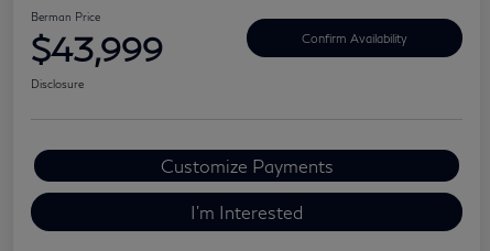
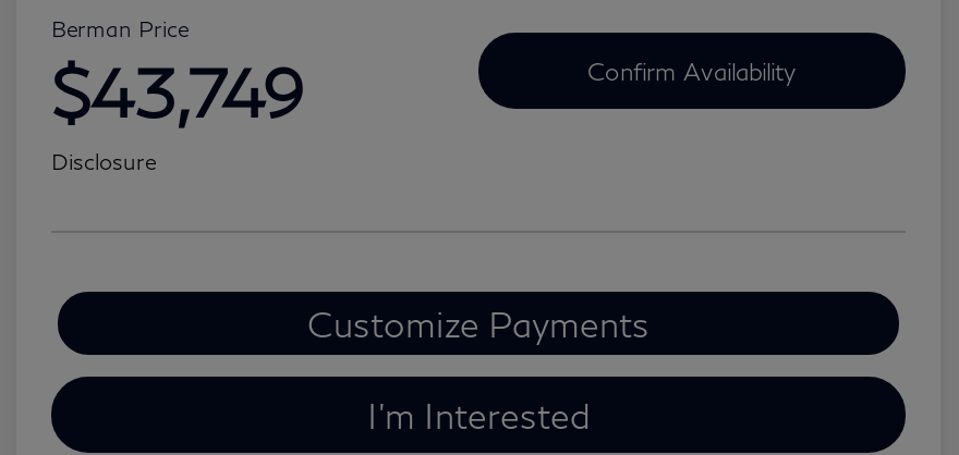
[31,29,163,68] $43,999 -> [51,52,304,131] $43,749

